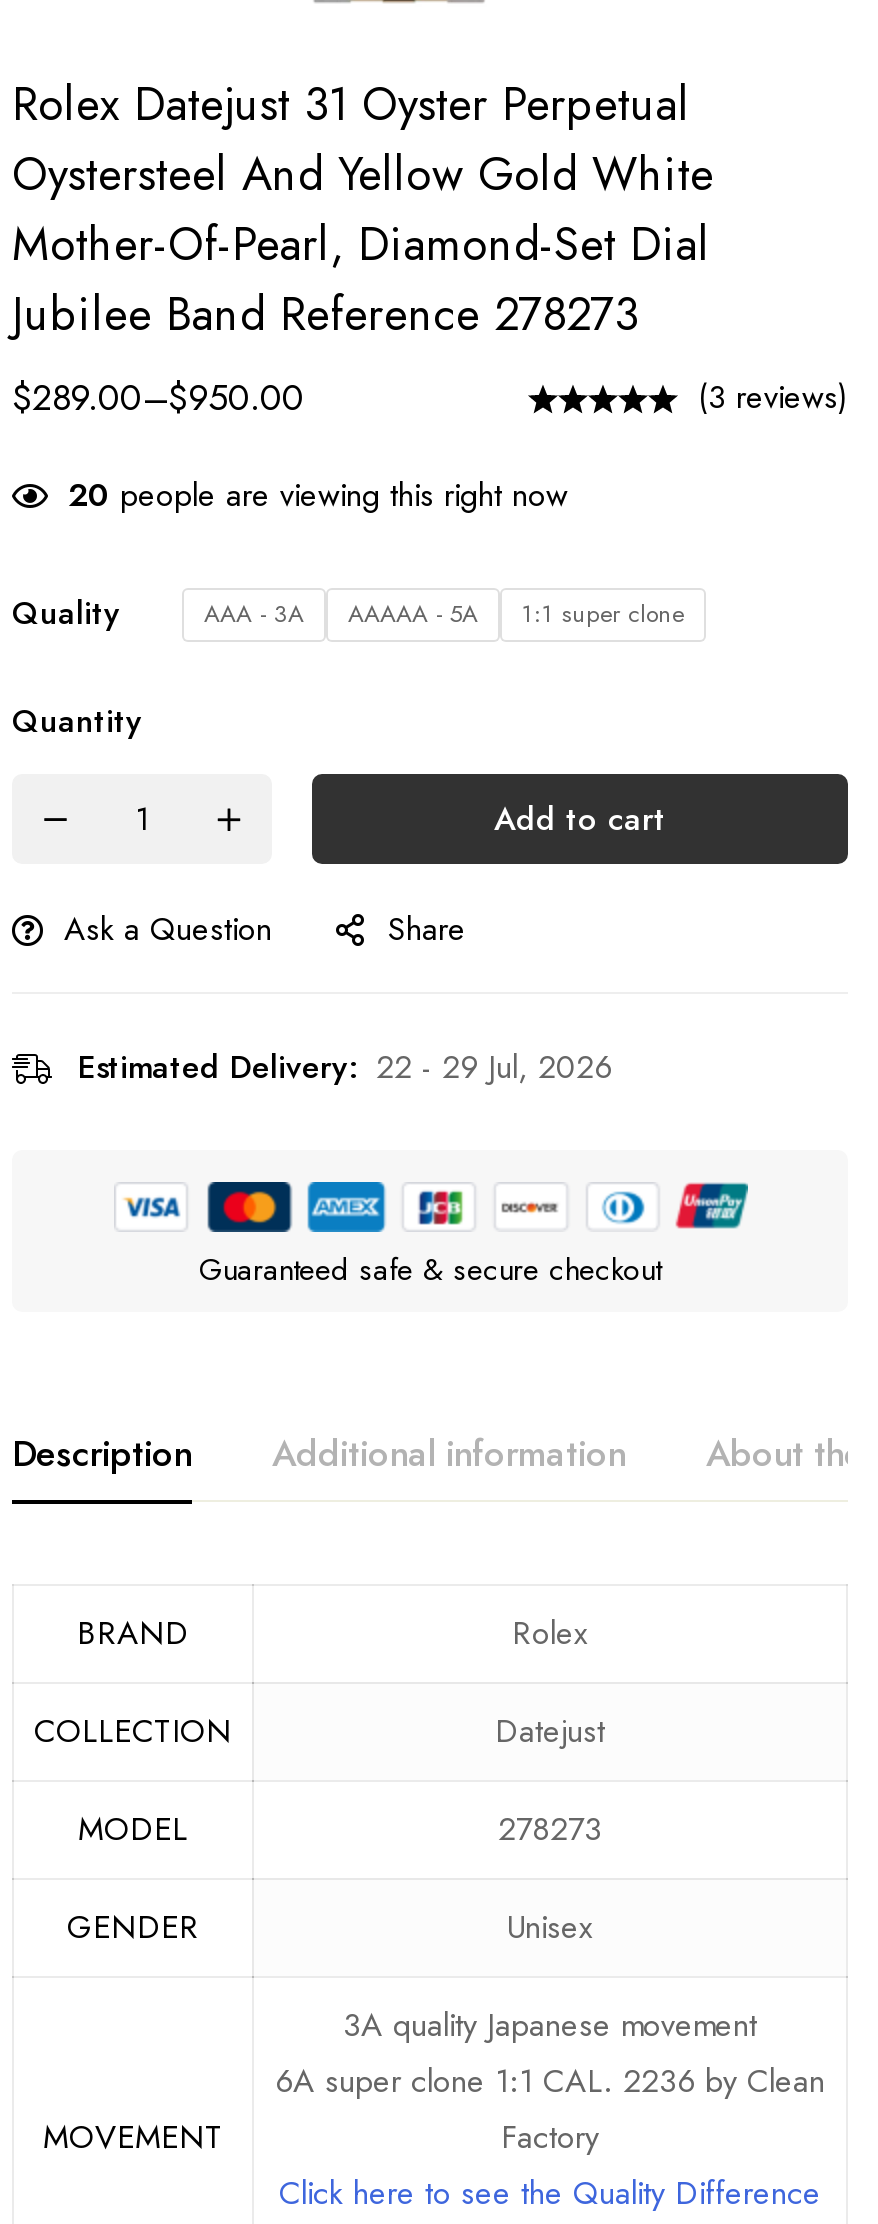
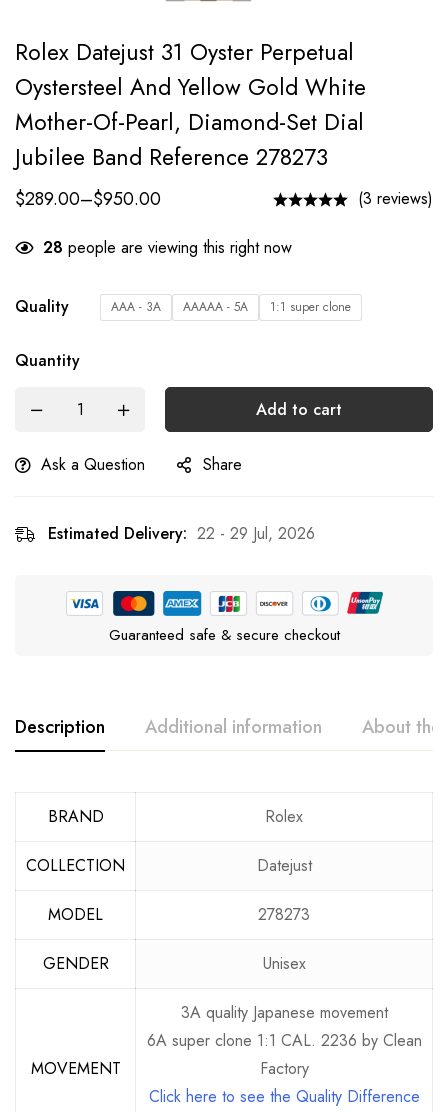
[68,472,568,518] 20 people are viewing this right now -> [43,236,292,259] 28 people are viewing this right now

